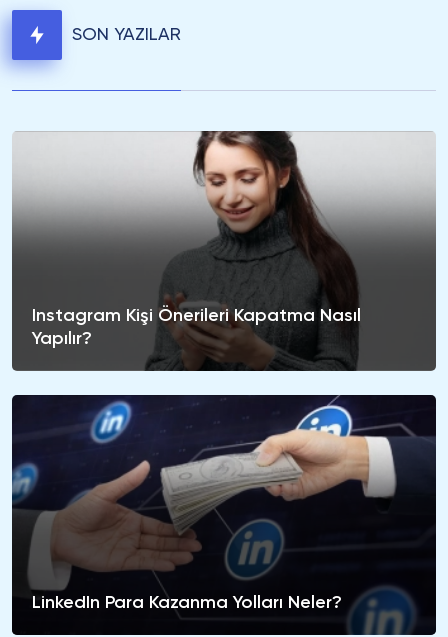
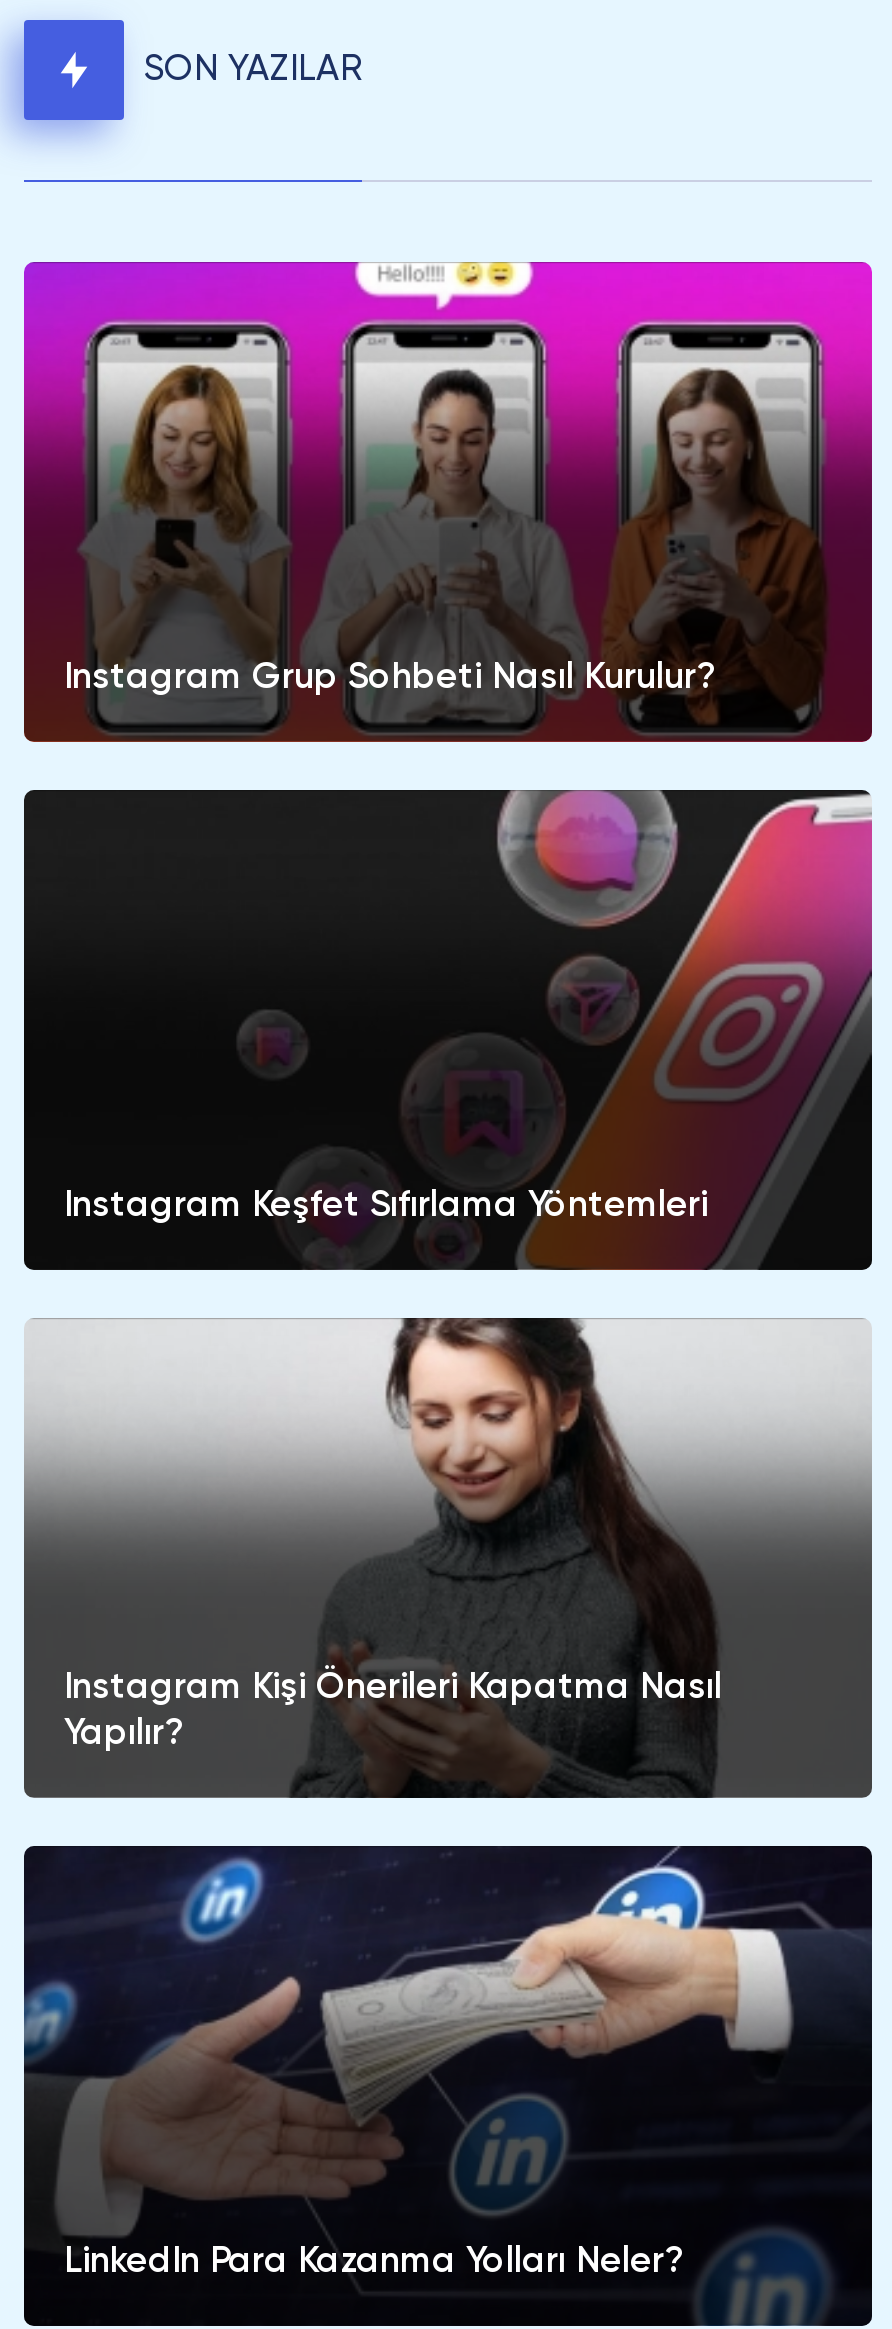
none -> [22,260,874,742] [image] | Instagram Grup Sohbeti Nasıl Kurulur?
none -> [22,788,874,1270] [image] | Instagram Keşfet Sıfırlama Yöntemleri

